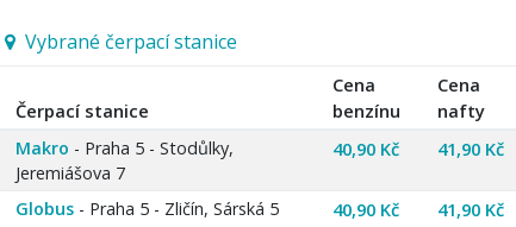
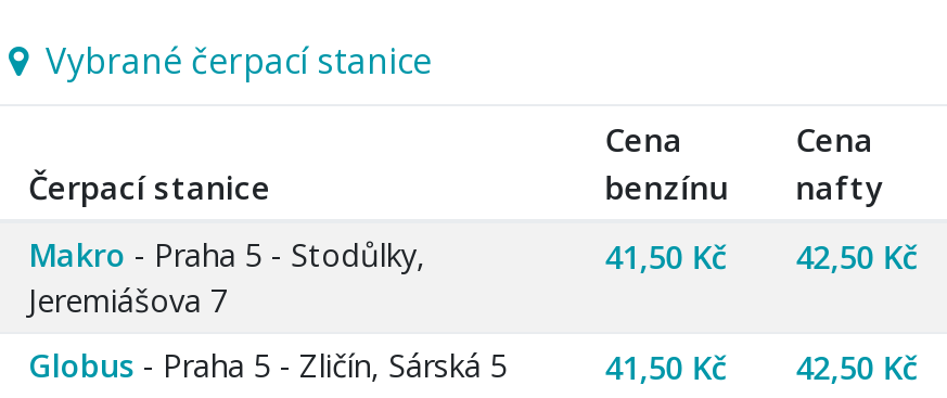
[332,137,399,160] 40,90 Kč -> [605,234,726,277] 41,50 Kč
[437,137,504,160] 41,90 Kč -> [796,234,917,277] 42,50 Kč
[332,197,399,221] 40,90 Kč -> [605,345,726,388] 41,50 Kč
[437,197,504,221] 41,90 Kč -> [796,345,917,388] 42,50 Kč

